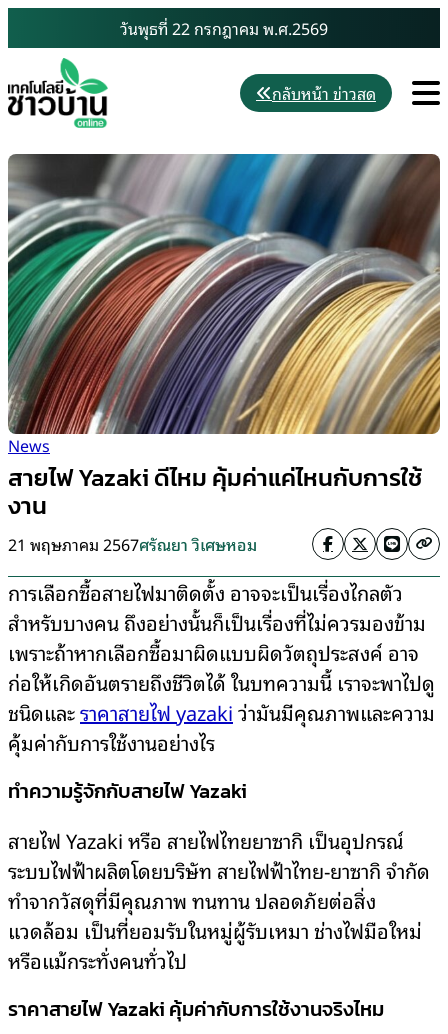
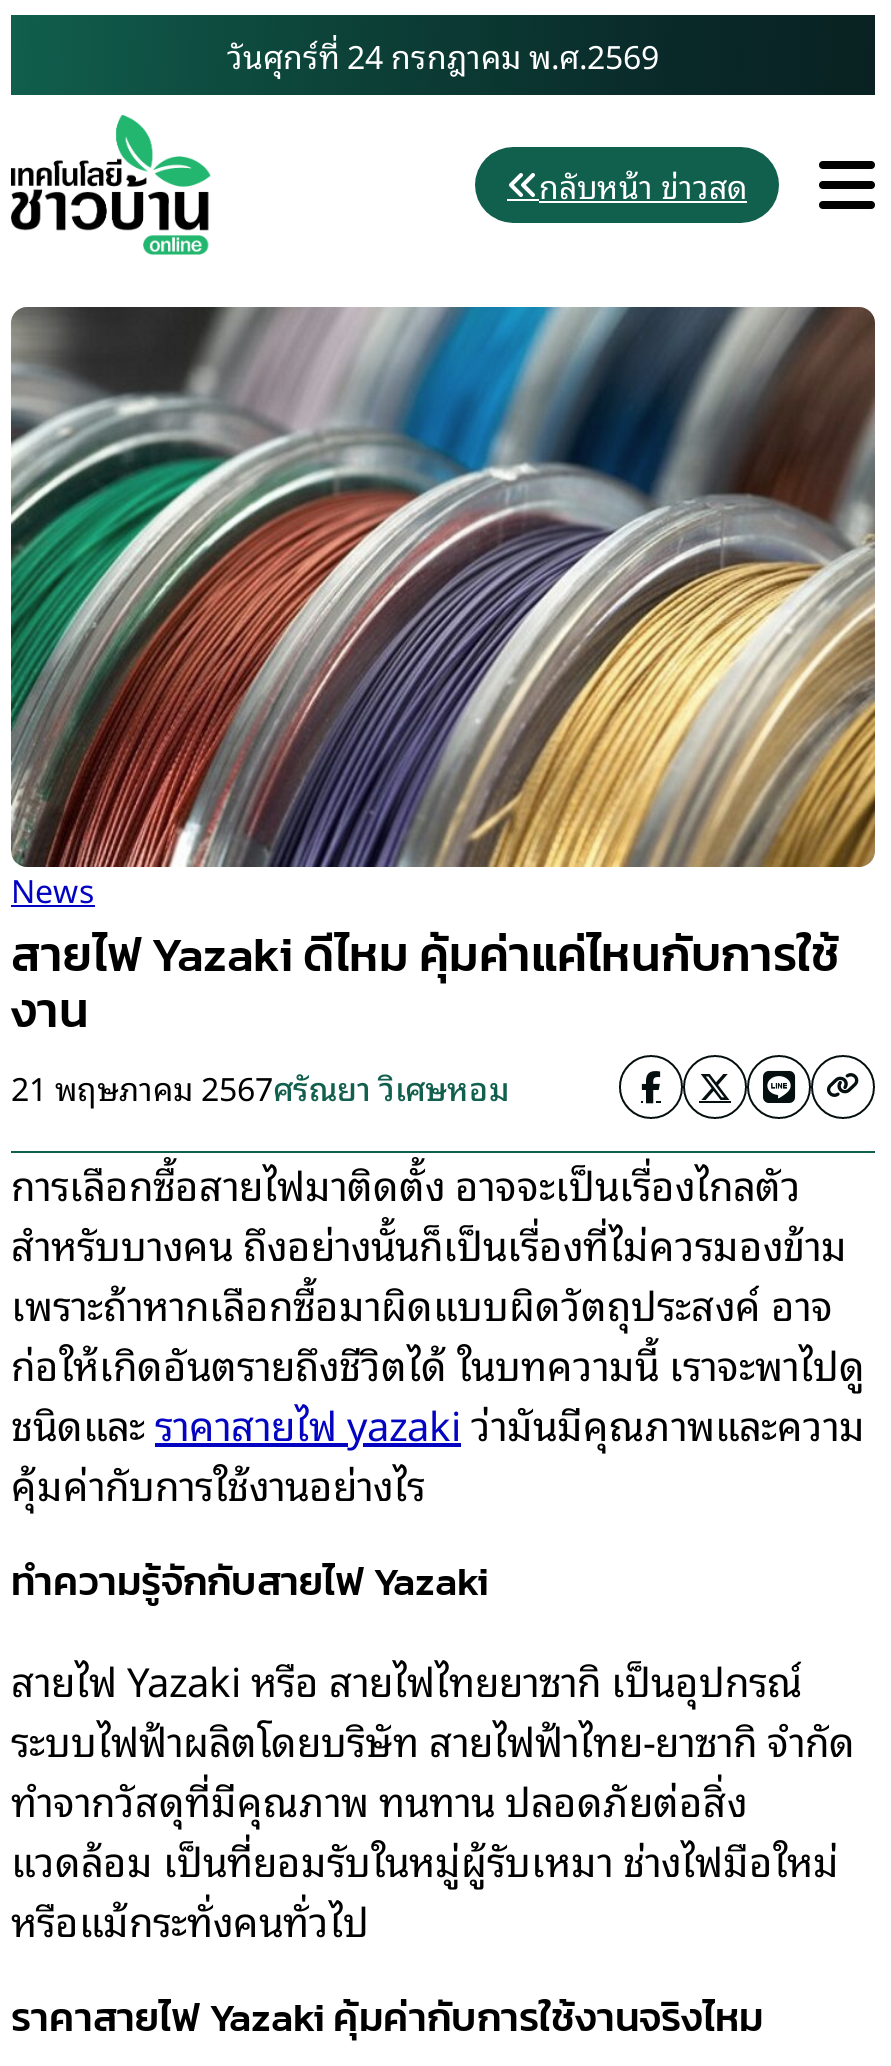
[120,15,328,41] วันพุธที่ 22 กรกฎาคม พ.ศ.2569 -> [227,29,659,81] วันศุกร์ที่ 24 กรกฎาคม พ.ศ.2569

